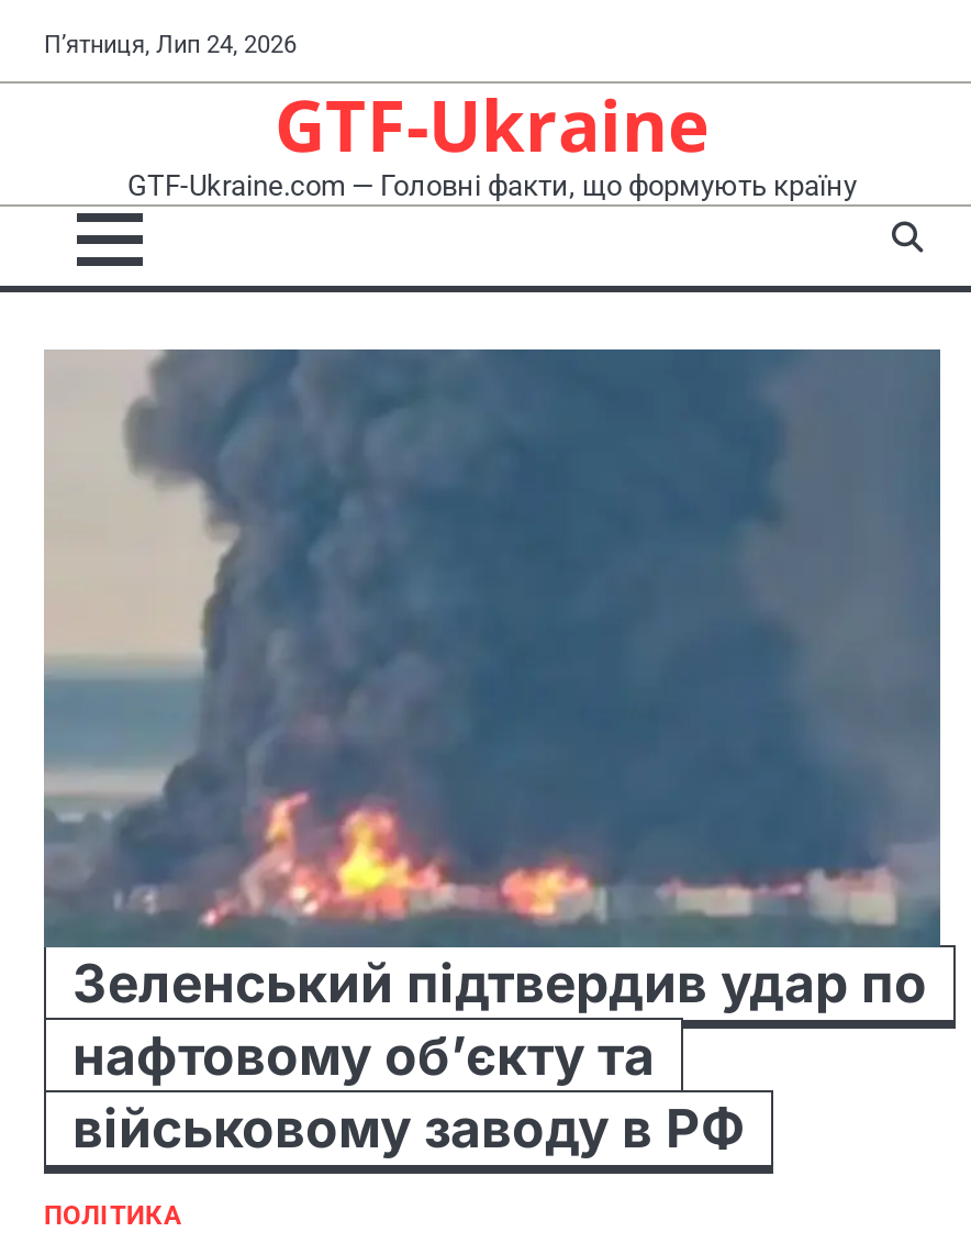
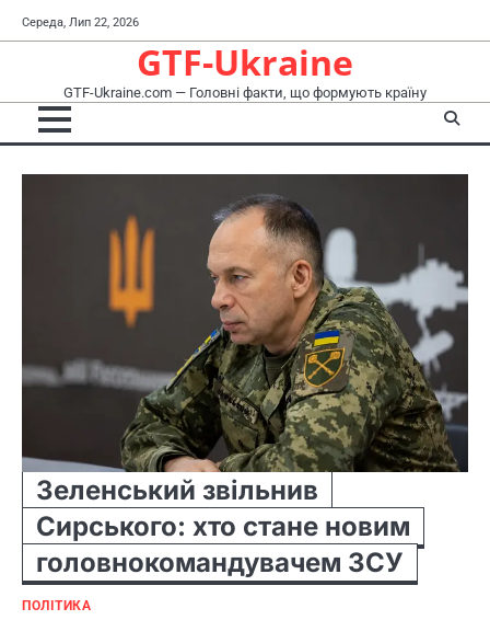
[44,31,297,59] П’ятниця, Лип 24, 2026 -> [22,15,139,30] Середа, Лип 22, 2026
[42,347,942,1161] [image] | Зеленський підтвердив удар по | нафтовому об’єкту та | військовому заводу в РФ -> [21,174,469,579] [image] | Зеленський звільнив | Сирського: хто стане новим | головнокомандувачем ЗСУ

